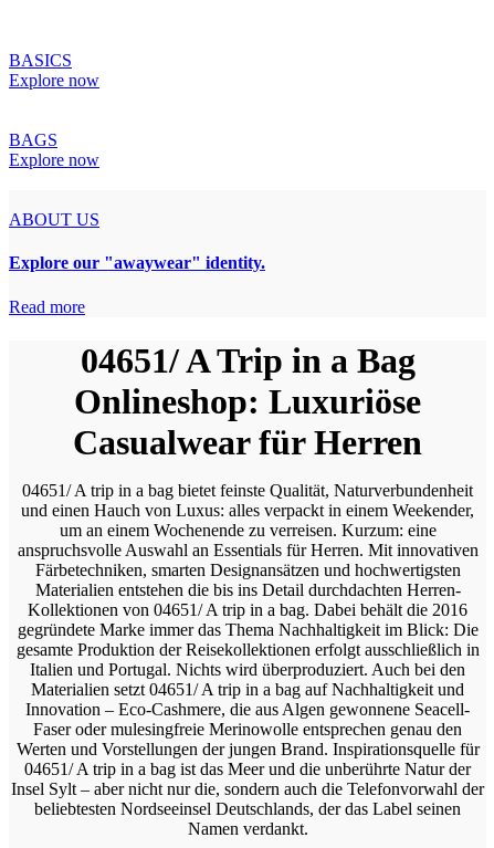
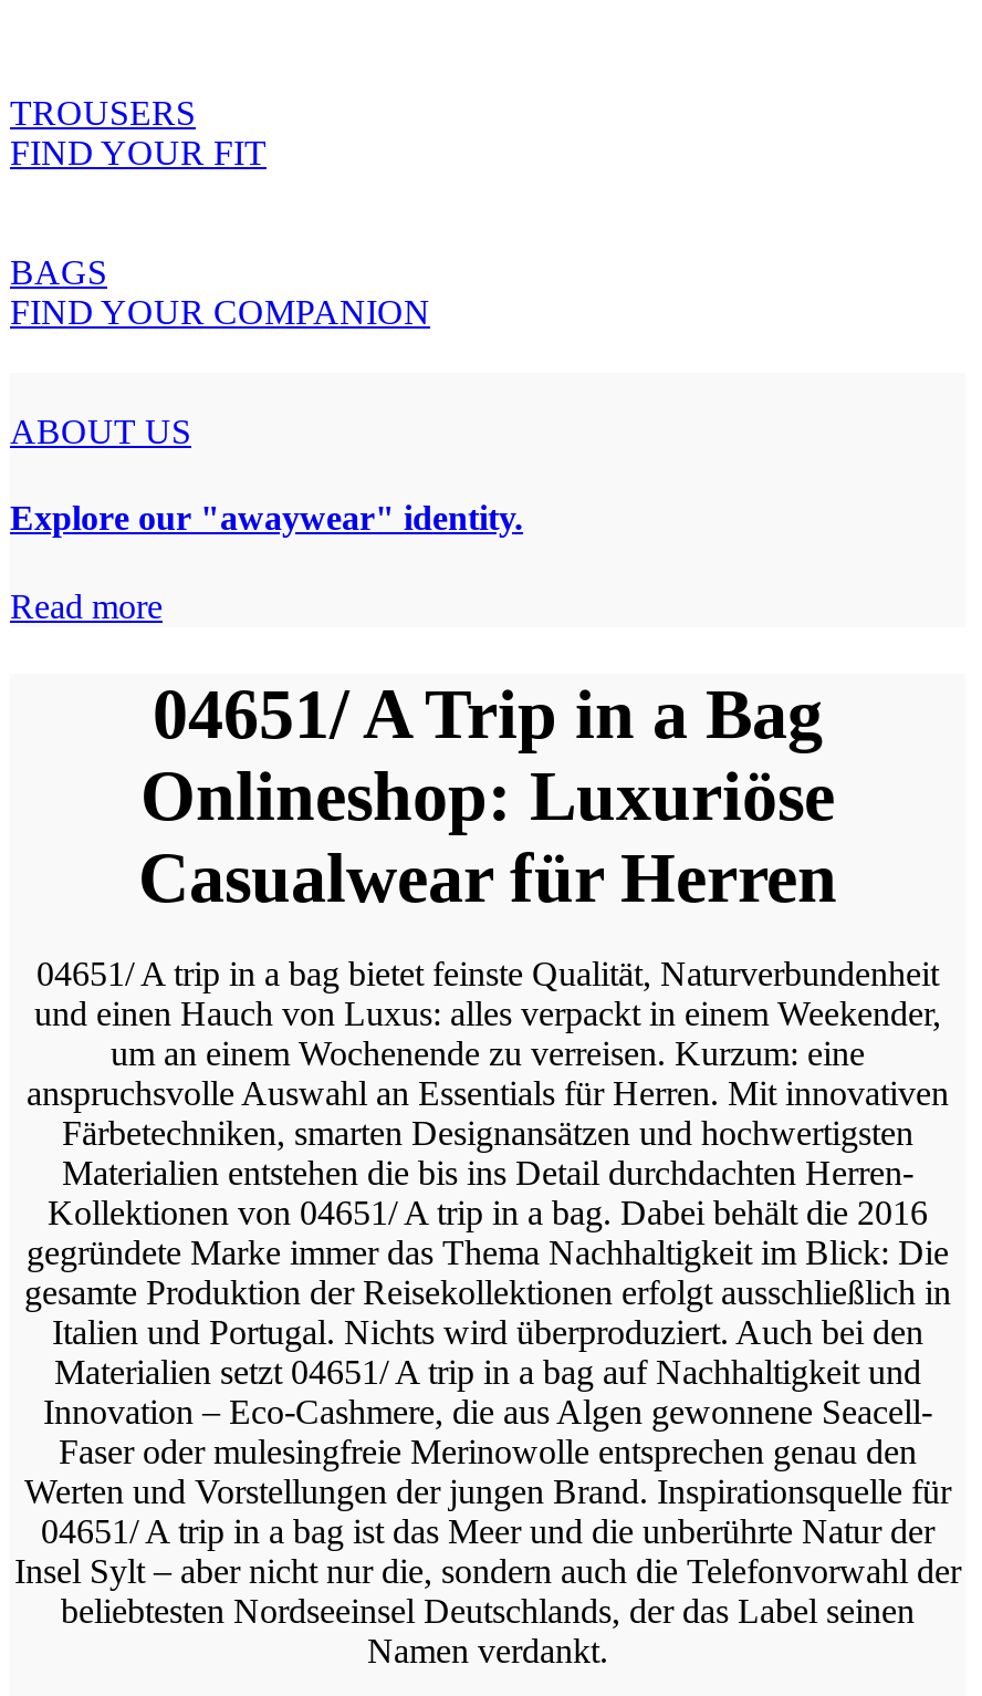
[9,51,99,90] BASICS | Explore now -> [10,94,267,171] TROUSERS | FIND YOUR FIT
[9,150,99,169] Explore now -> [10,293,430,331] FIND YOUR COMPANION

